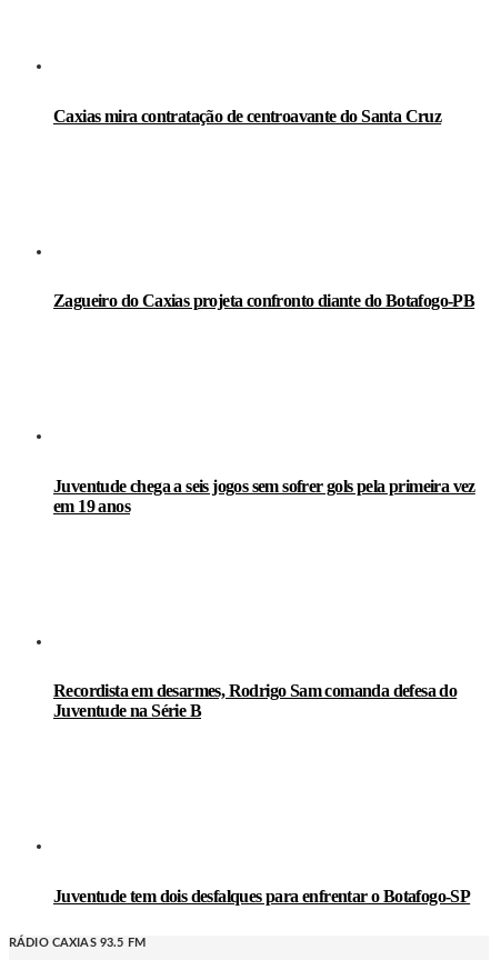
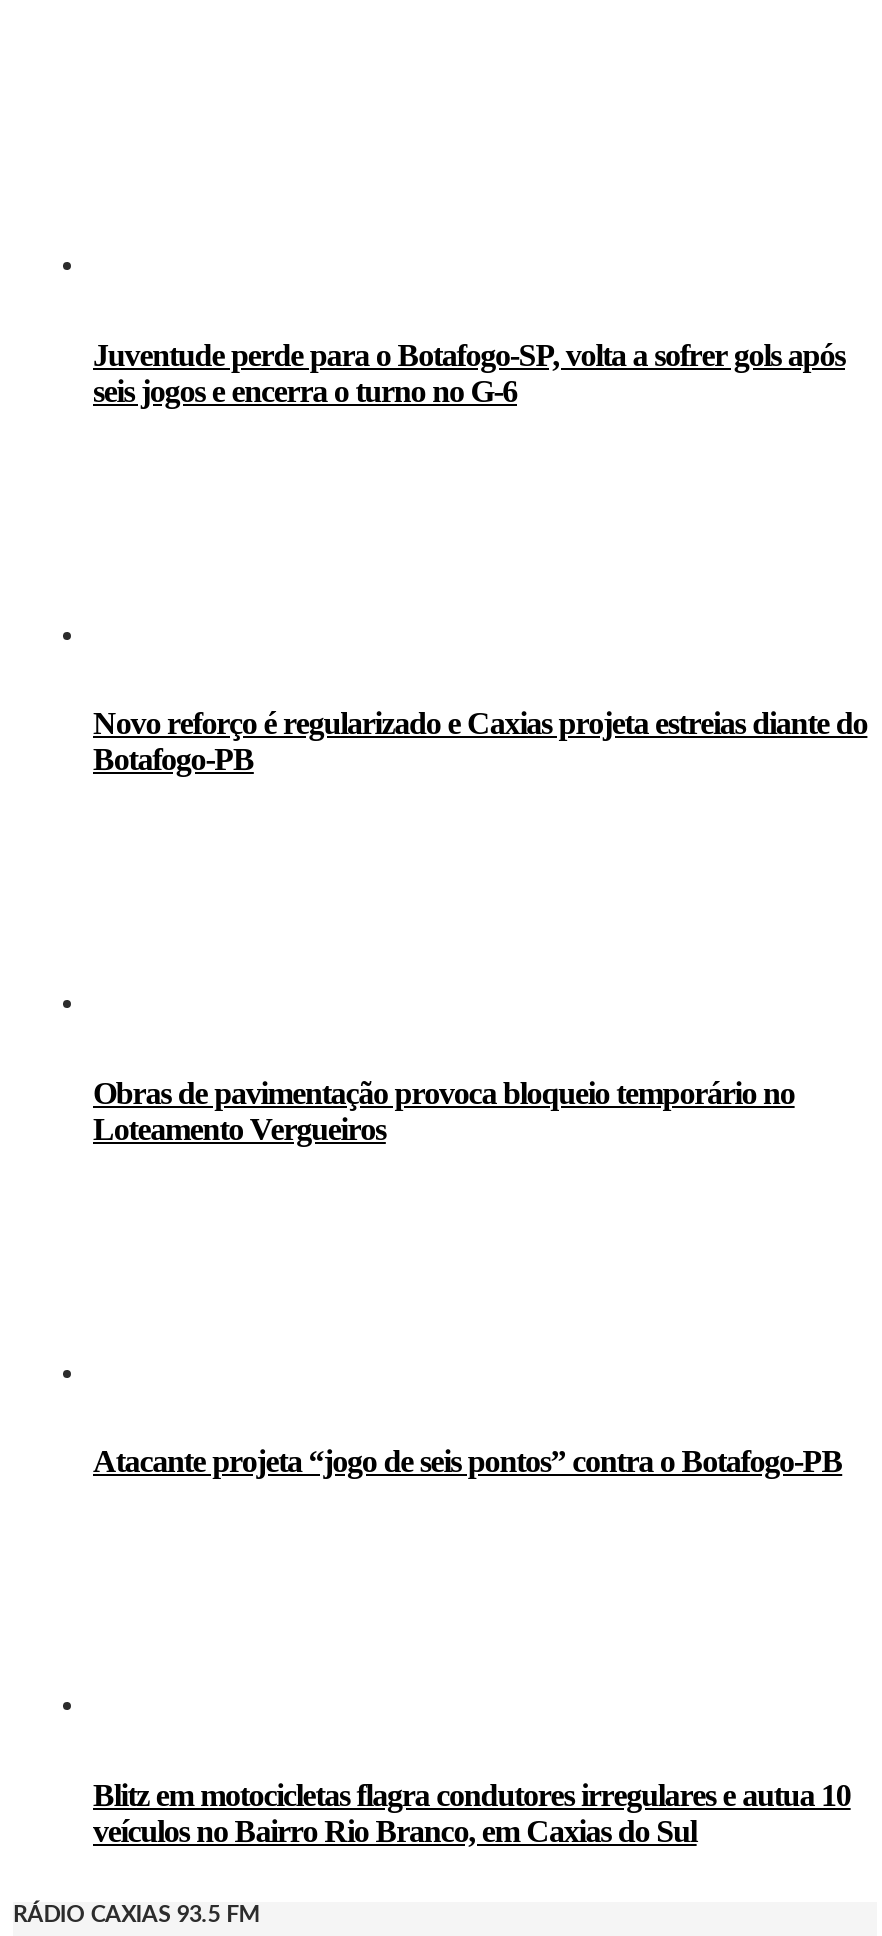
[53,107,441,126] Caxias mira contratação de centroavante do Santa Cruz -> [93,338,845,408] Juventude perde para o Botafogo-SP, volta a sofrer gols após | seis jogos e encerra o turno no G-6
[53,292,475,310] Zagueiro do Caxias projeta confronto diante do Botafogo-PB -> [93,707,867,777] Novo reforço é regularizado e Caxias projeta estreias diante do | Botafogo-PB
[53,476,475,515] Juventude chega a seis jogos sem sofrer gols pela primeira vez | em 19 anos -> [93,1076,795,1146] Obras de pavimentação provoca bloqueio temporário no | Loteamento Vergueiros
[53,681,457,720] Recordista em desarmes, Rodrigo Sam comanda defesa do | Juventude na Série B -> [93,1445,842,1479] Atacante projeta “jogo de seis pontos” contra o Botafogo-PB
[53,886,470,905] Juventude tem dois desfalques para enfrentar o Botafogo-SP -> [93,1777,851,1847] Blitz em motocicletas flagra condutores irregulares e autua 10 | veículos no Bairro Rio Branco, em Caxias do Sul

